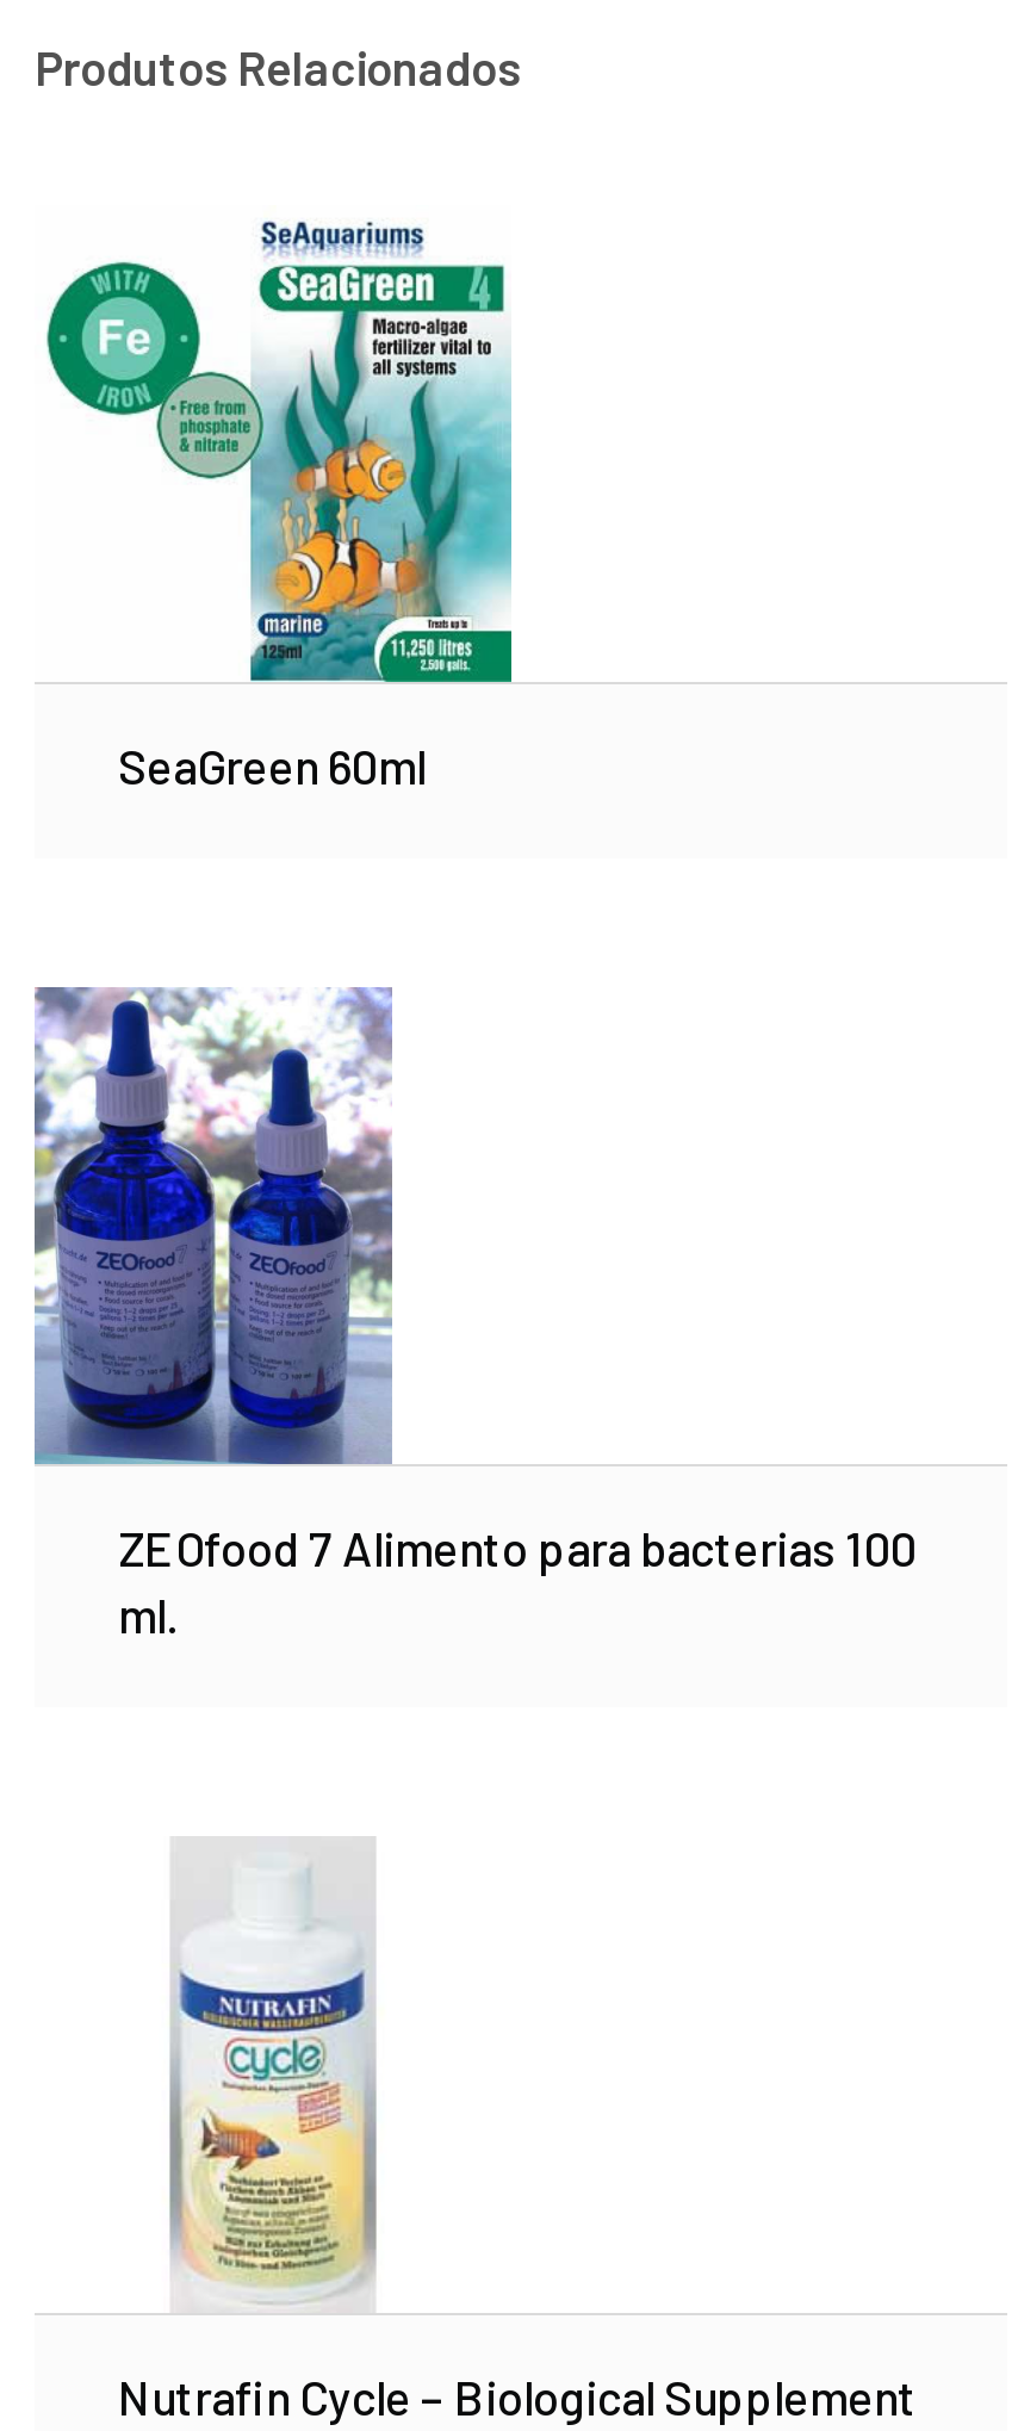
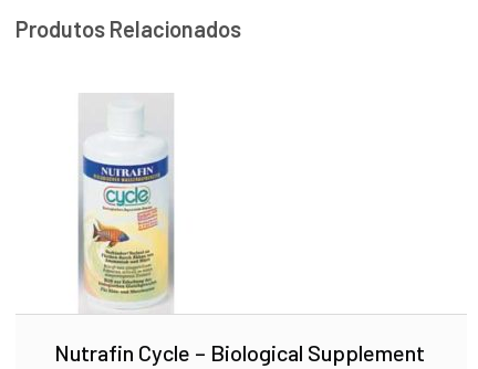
[44,219,514,794] [image] | SeaGreen 60ml -> none
[32,985,917,1642] [image] | ZEOfood 7 Alimento para bacterias 100 | ml. -> none

